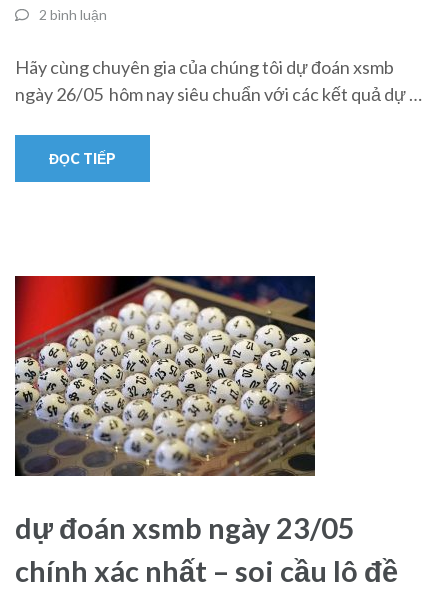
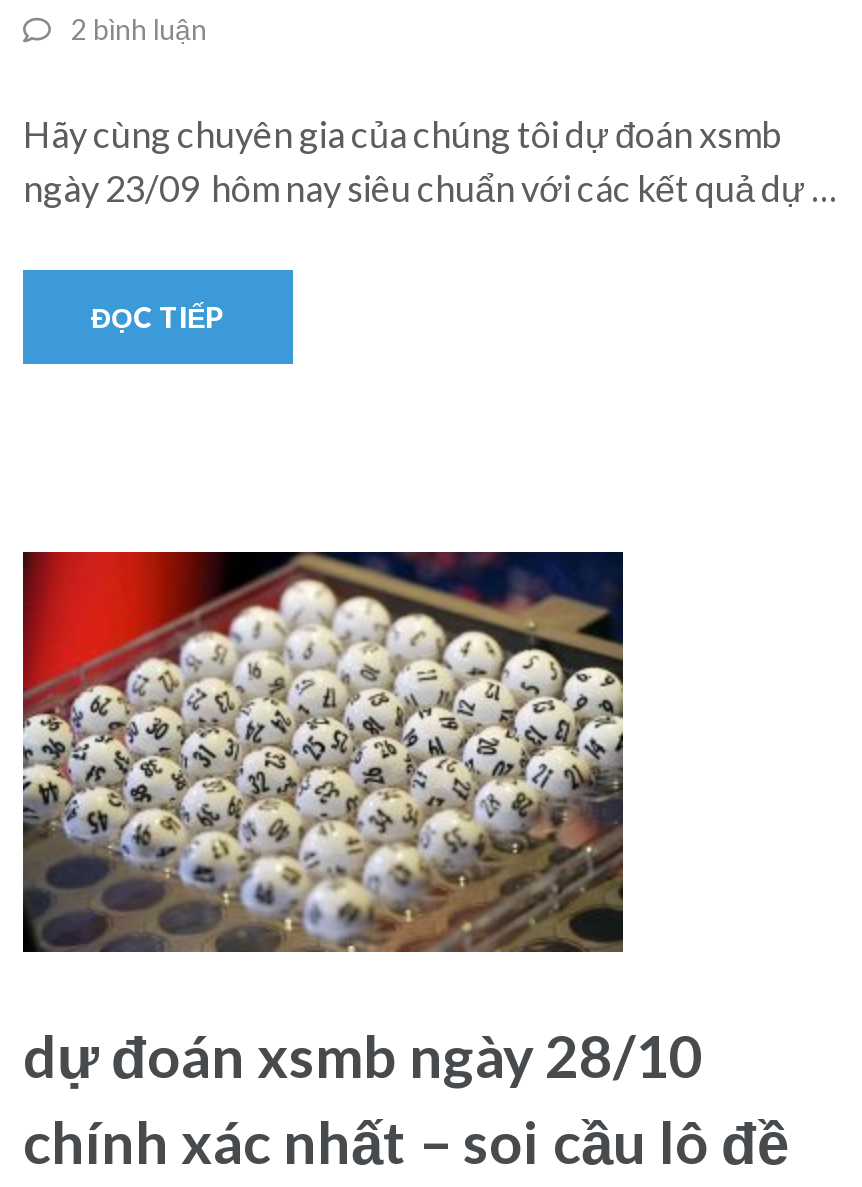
[15,83,422,105] ngày 26/05 hôm nay siêu chuẩn với các kết quả dự … -> [23,166,837,210] ngày 23/09 hôm nay siêu chuẩn với các kết quả dự …
[15,510,355,545] dự đoán xsmb ngày 23/05 -> [23,1020,703,1090] dự đoán xsmb ngày 28/10

